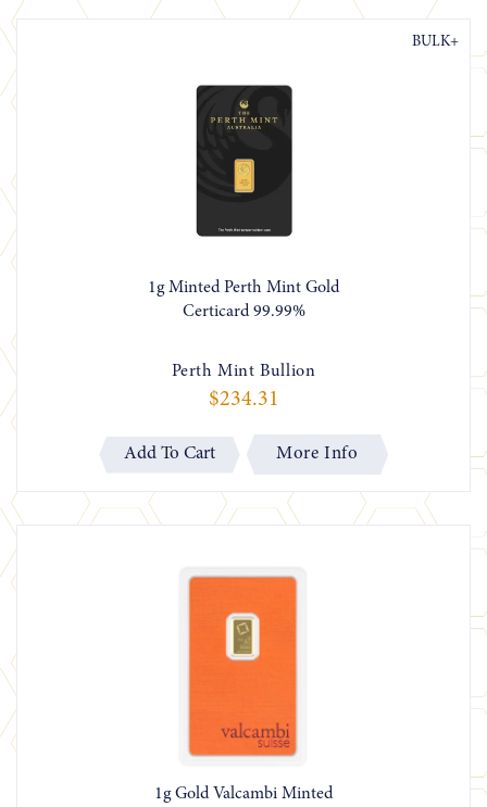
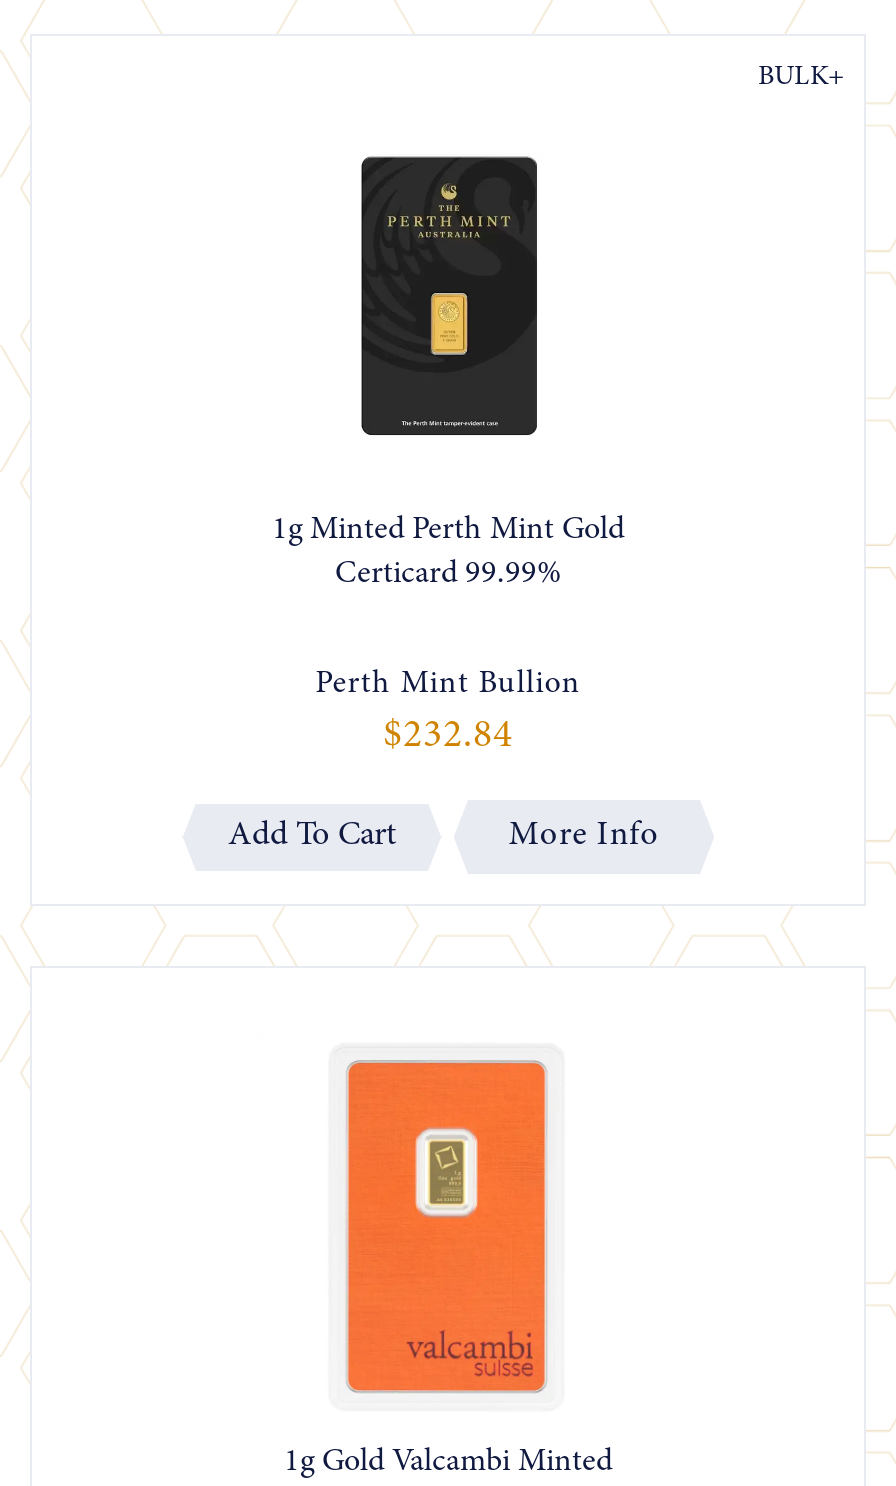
[208,389,279,411] $234.31 -> [383,716,513,756] $232.84

